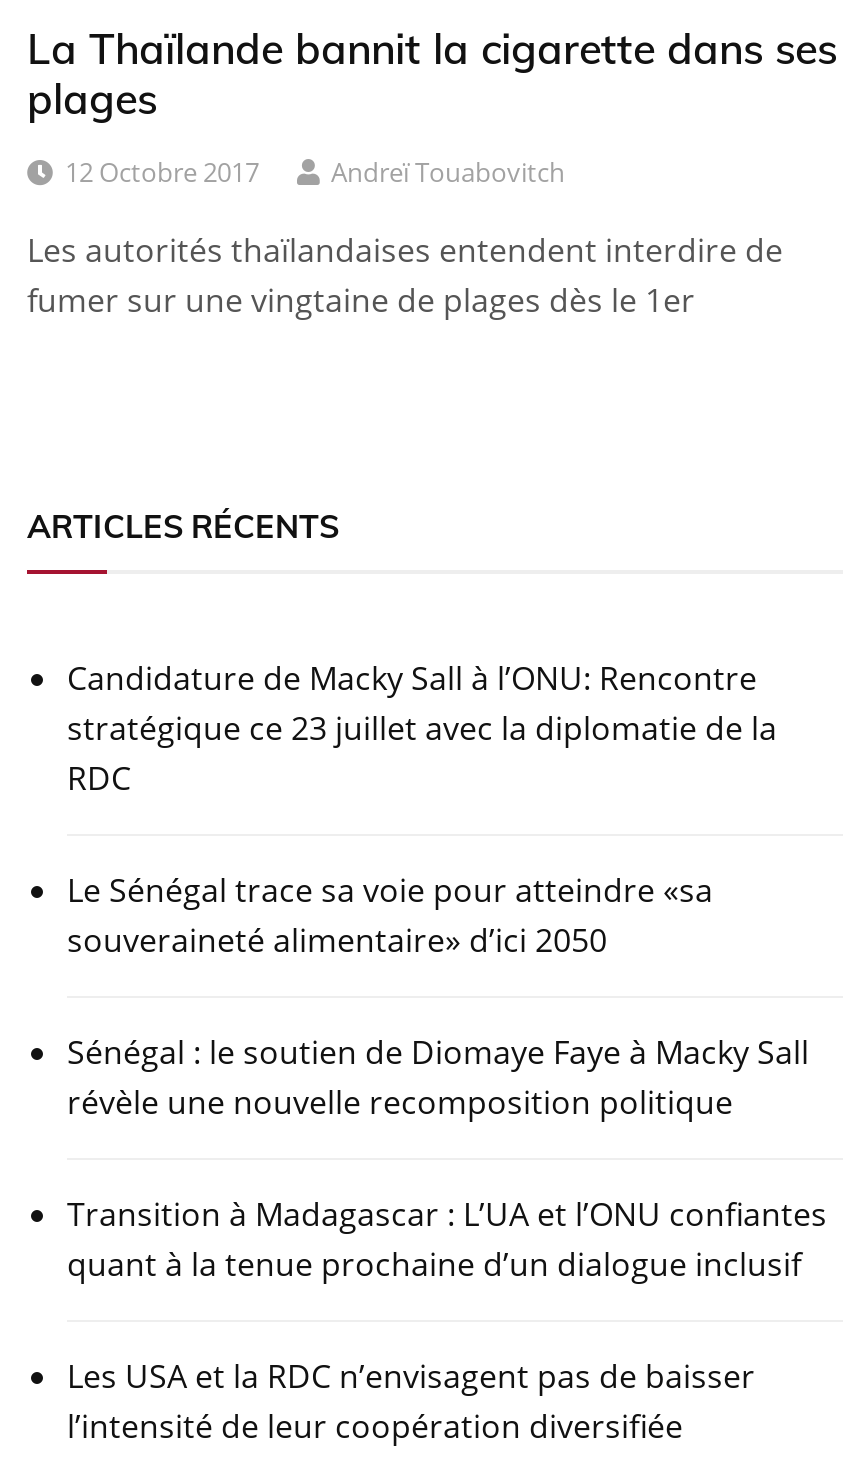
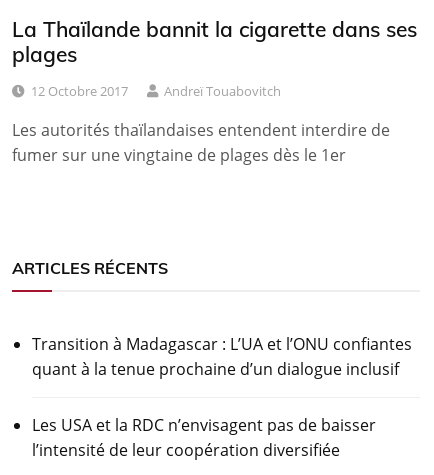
[67,656,809,1124] Candidature de Macky Sall à l’ONU: Rencontre | stratégique ce 23 juillet avec la diplomatie de la | RDC | Le Sénégal trace sa voie pour atteindre «sa | souveraineté alimentaire» d’ici 2050 | Sénégal : le soutien de Diomaye Faye à Macky Sall | révèle une nouvelle recomposition politique -> none

